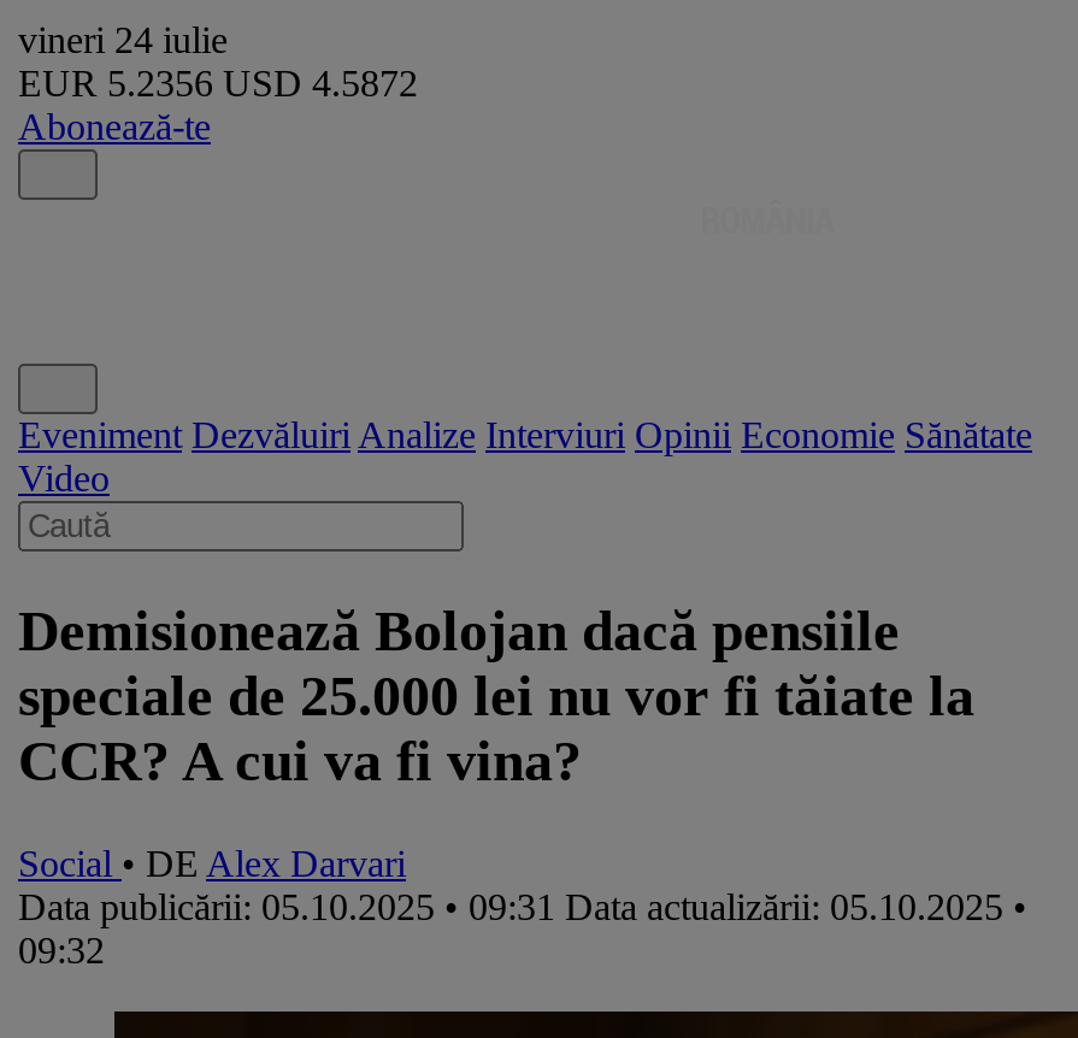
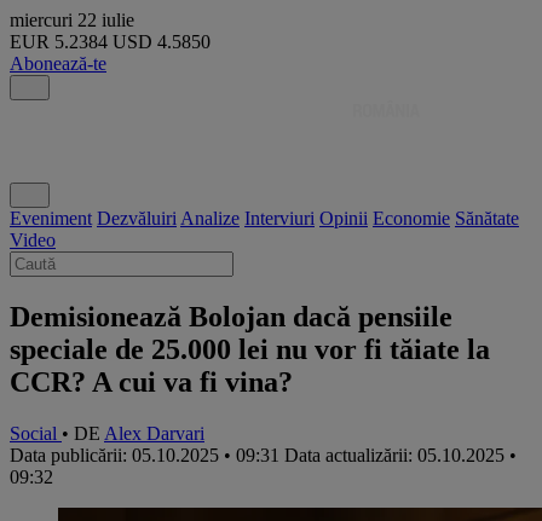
[18,19,228,60] vineri 24 iulie -> [10,10,134,30] miercuri 22 iulie
[18,63,418,104] EUR 5.2356 USD 4.5872 -> [10,31,211,52] EUR 5.2384 USD 4.5850

